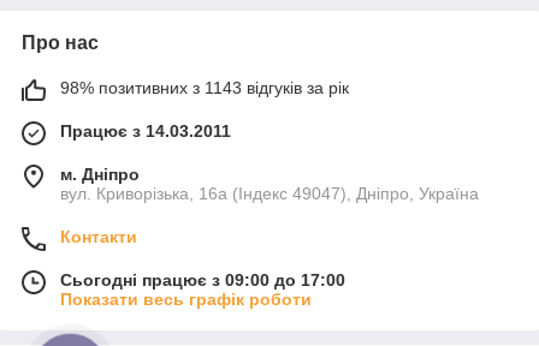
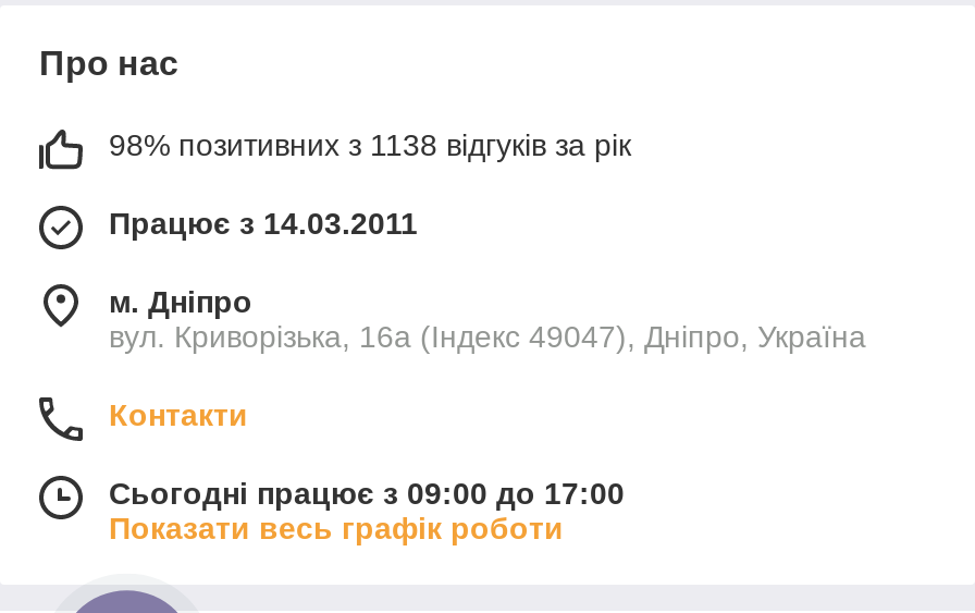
[60,78,349,97] 98% позитивних з 1143 відгуків за рік -> [109,127,631,162] 98% позитивних з 1138 відгуків за рік

